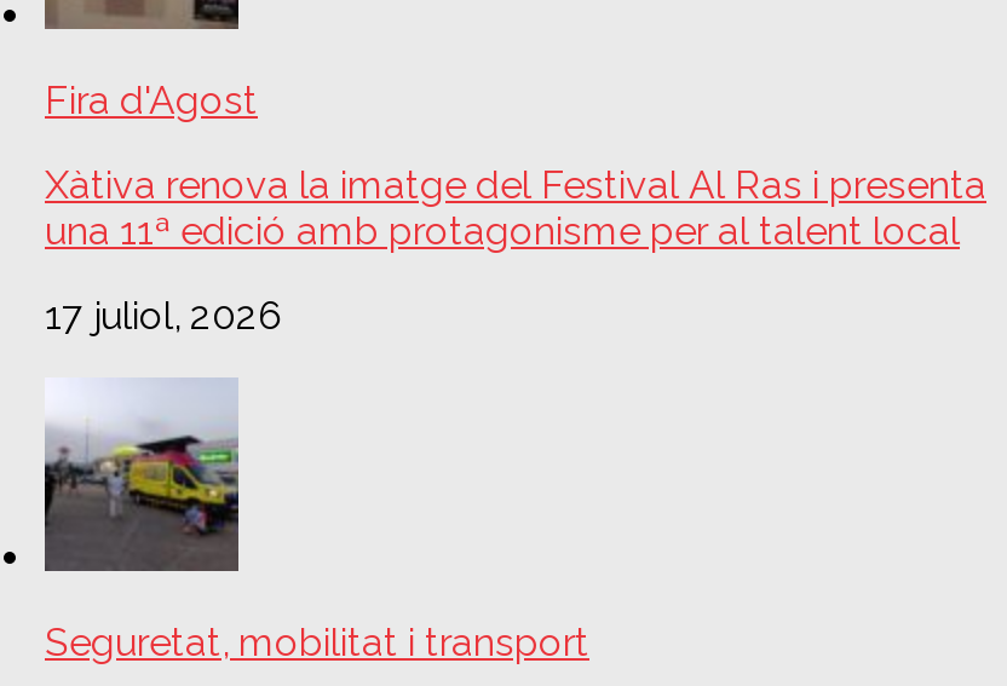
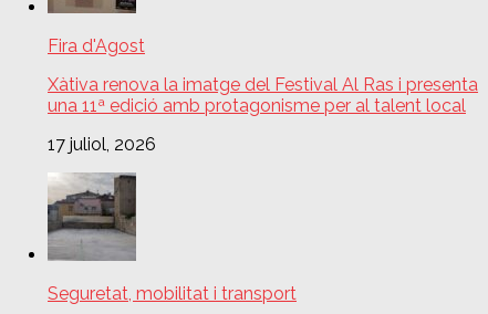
[45,380,241,571] [image] -> [46,172,137,261] [image]

